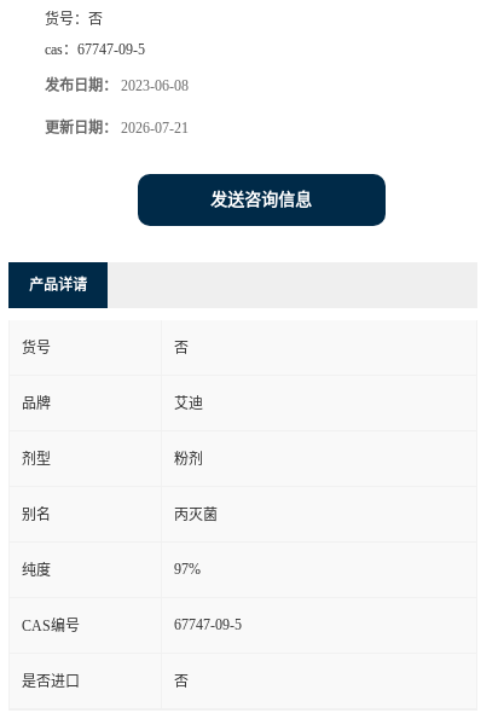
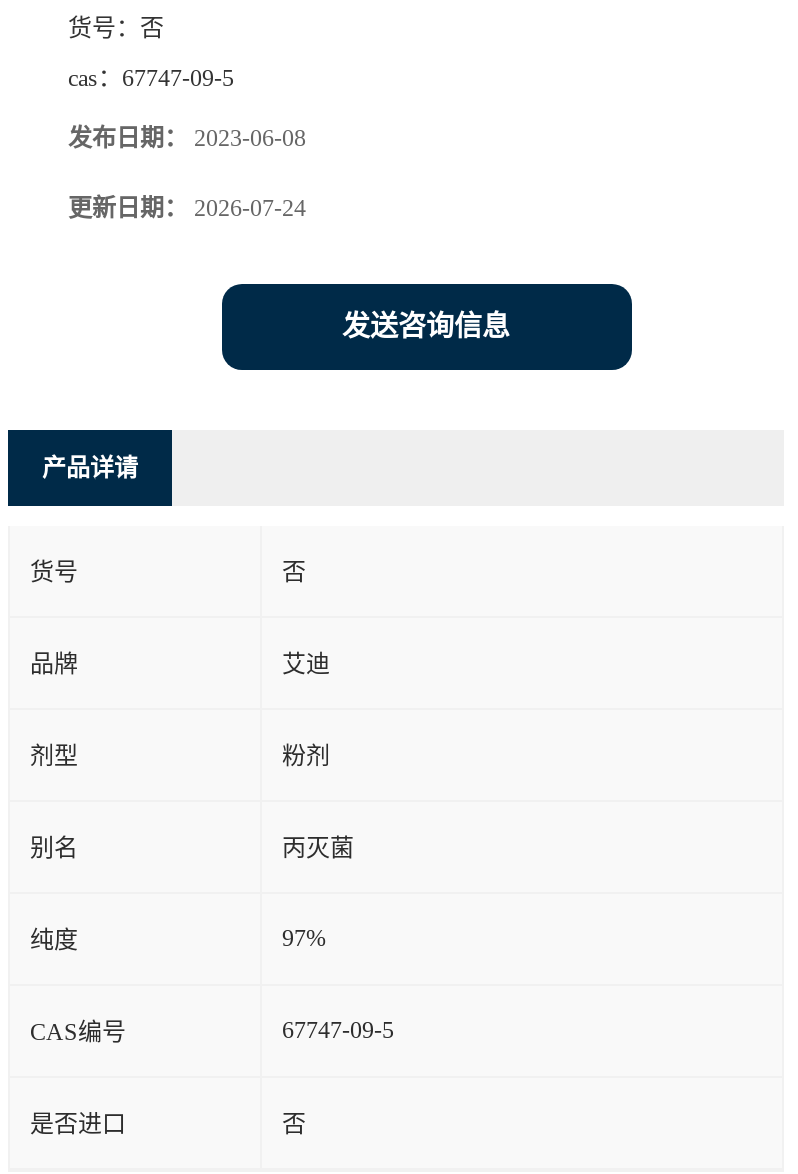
[45,120,189,137] 更新日期：2026-07-21 -> [68,194,306,222] 更新日期：2026-07-24

